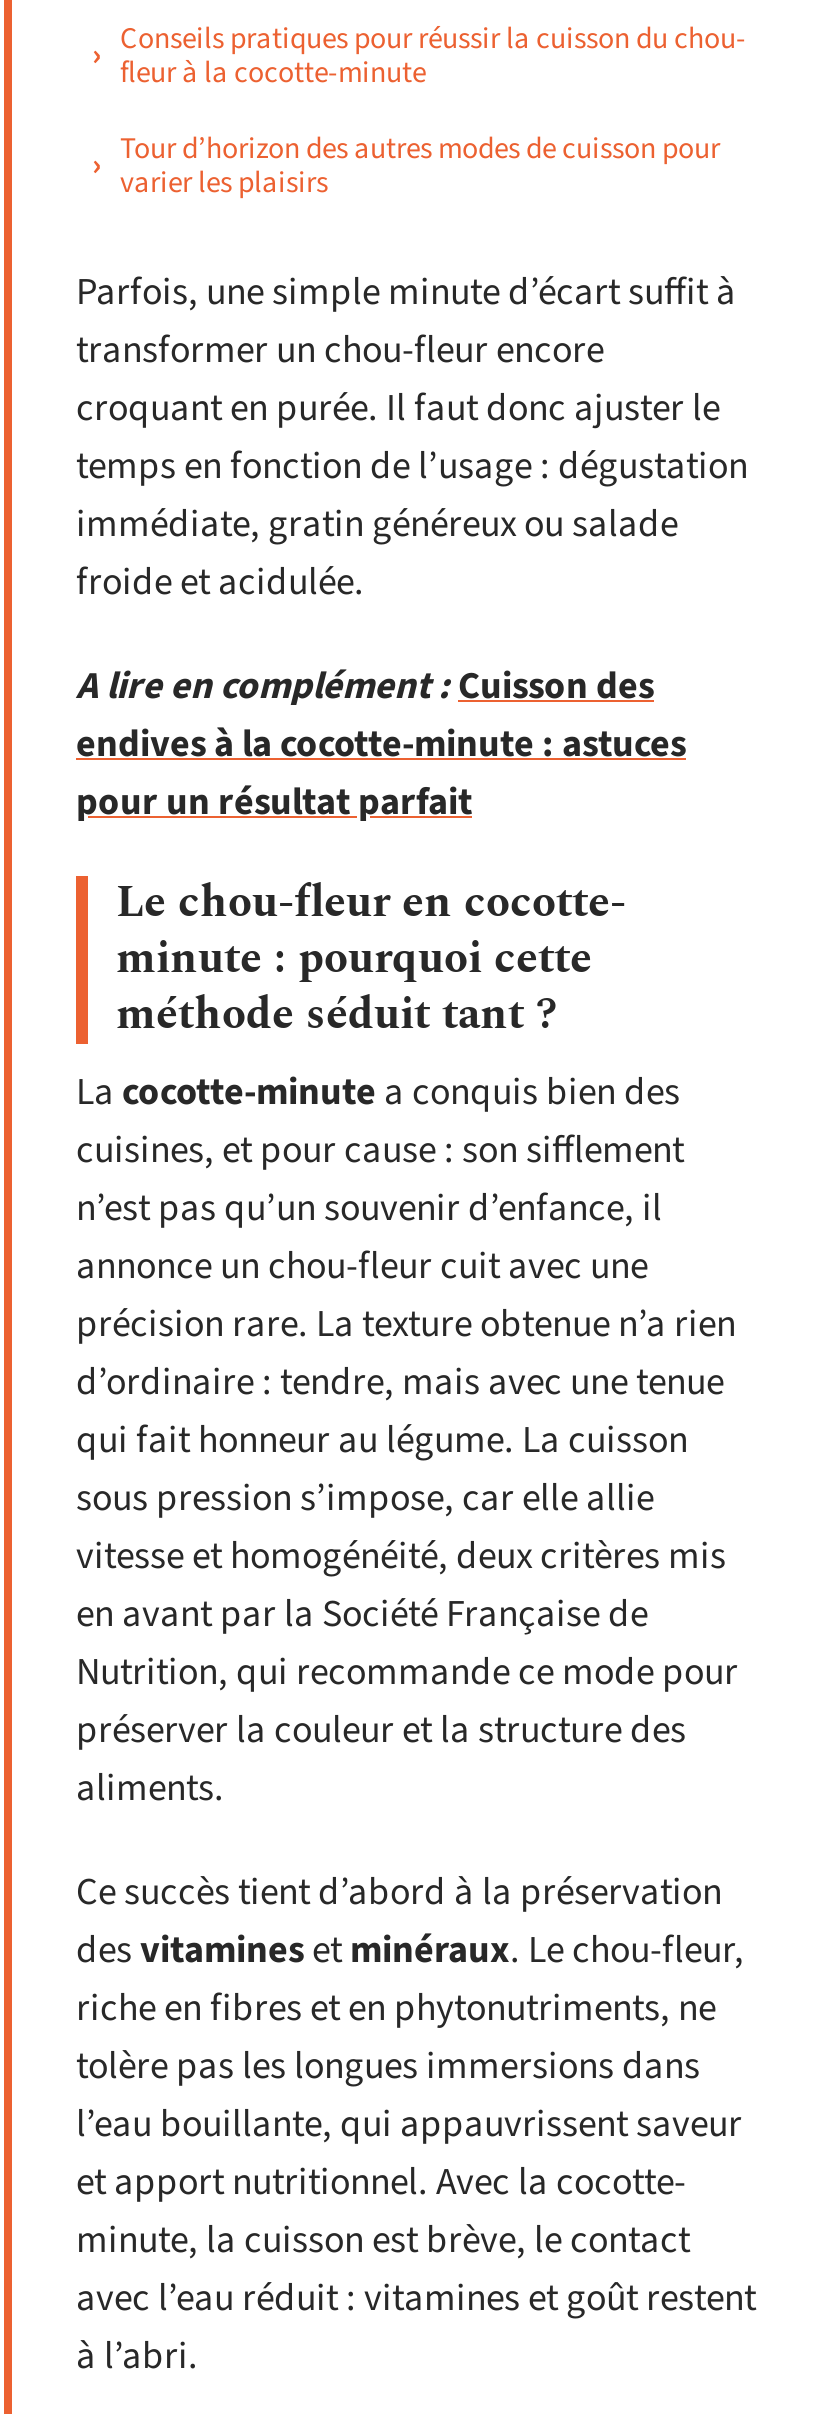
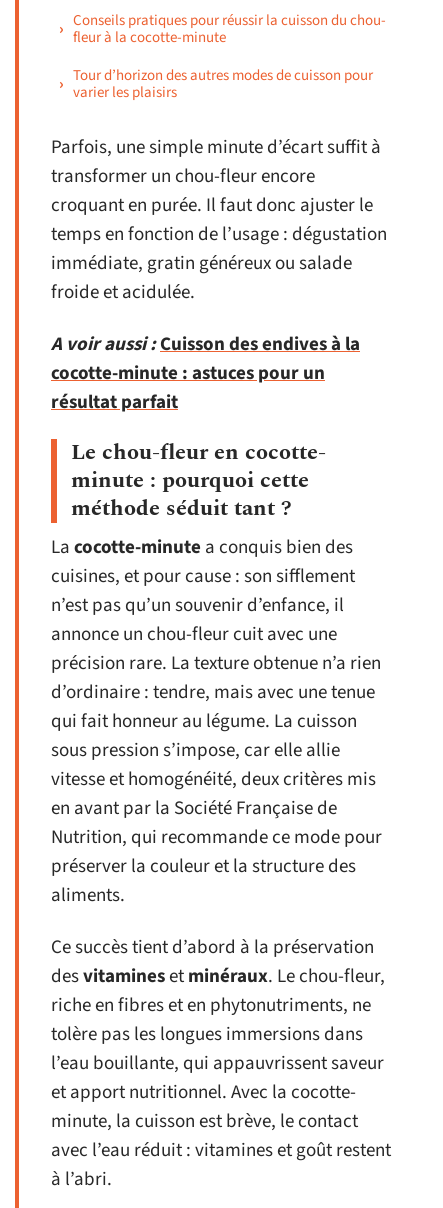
[76,659,686,829] A lire en complément : Cuisson des | endives à la cocotte-minute : astuces | pour un résultat parfait -> [51,330,360,415] A voir aussi : Cuisson des endives à la | cocotte-minute : astuces pour un | résultat parfait

